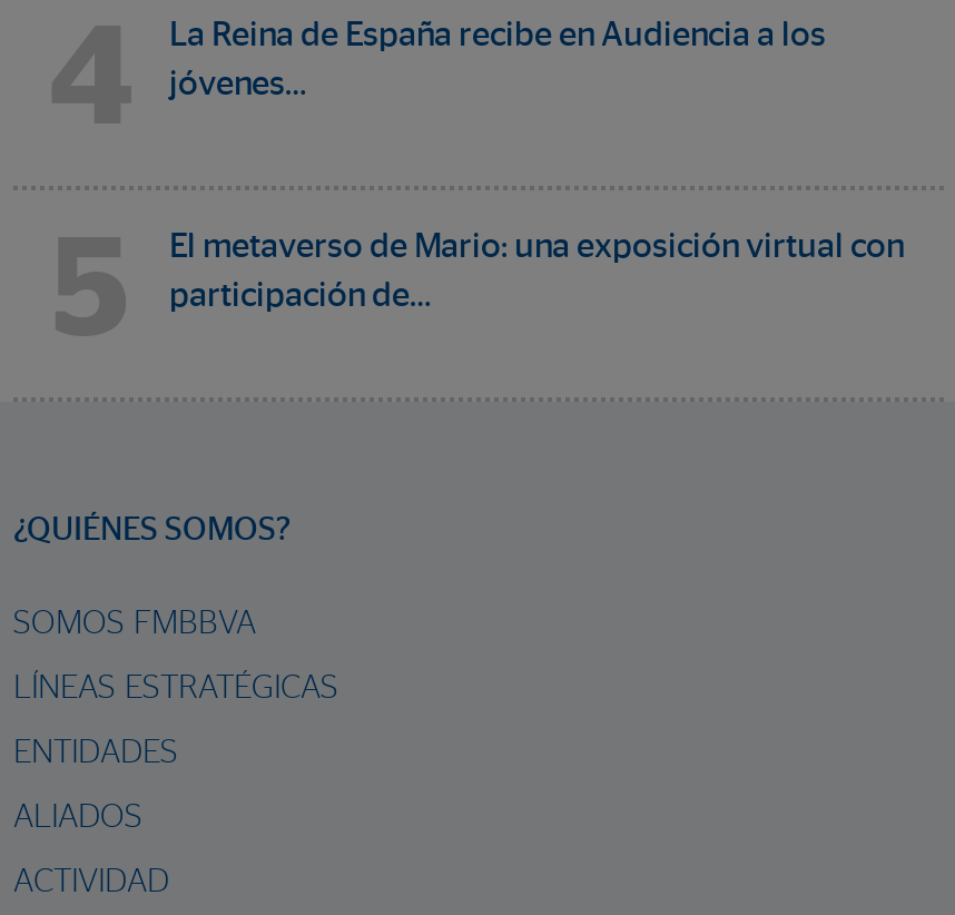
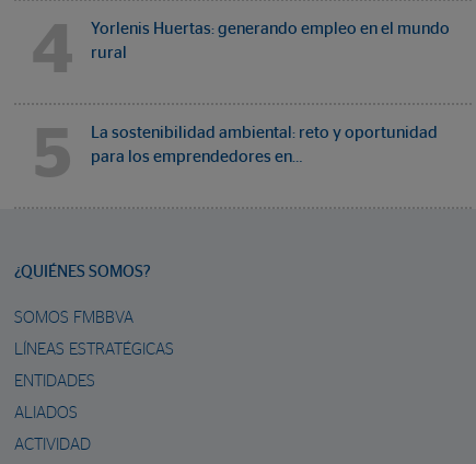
[169,20,826,54] La Reina de España recibe en Audiencia a los -> [91,20,450,37] Yorlenis Huertas: generando empleo en el mundo
[169,69,305,103] jóvenes… -> [91,44,127,61] rural
[169,232,904,265] El metaverso de Mario: una exposición virtual con -> [91,124,438,141] La sostenibilidad ambiental: reto y oportunidad
[169,281,430,314] participación de… -> [91,148,302,165] para los emprendedores en…

